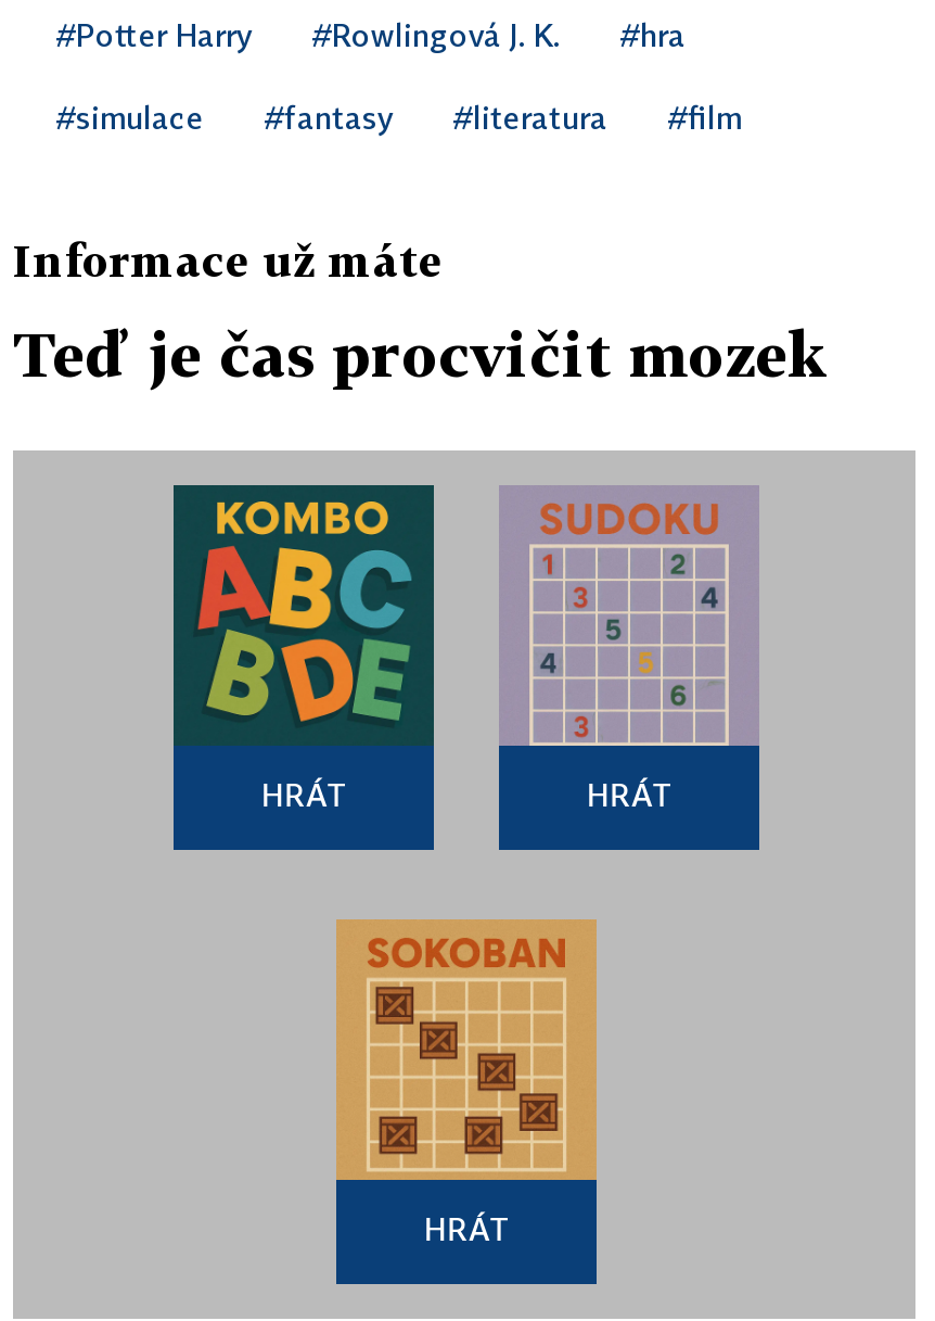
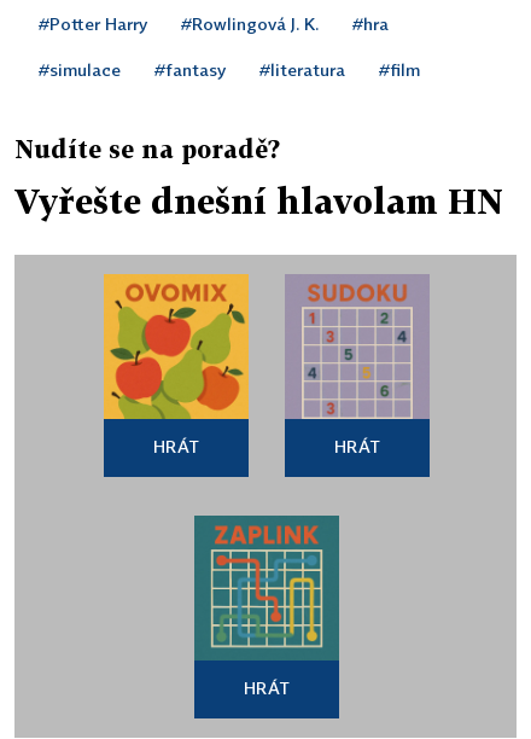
[13,233,443,285] Informace už máte -> [14,134,280,163] Nudíte se na poradě?
[13,318,829,390] Teď je čas procvičit mozek -> [14,181,503,221] Vyřešte dnešní hlavolam HN
[171,483,436,746] [image] -> [103,273,250,420] [image]
[336,919,597,1182] [image] -> [193,514,340,661] [image]

